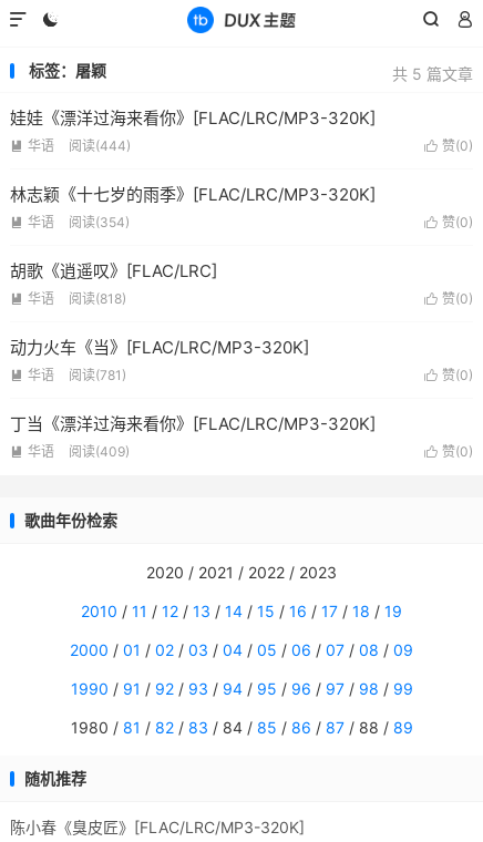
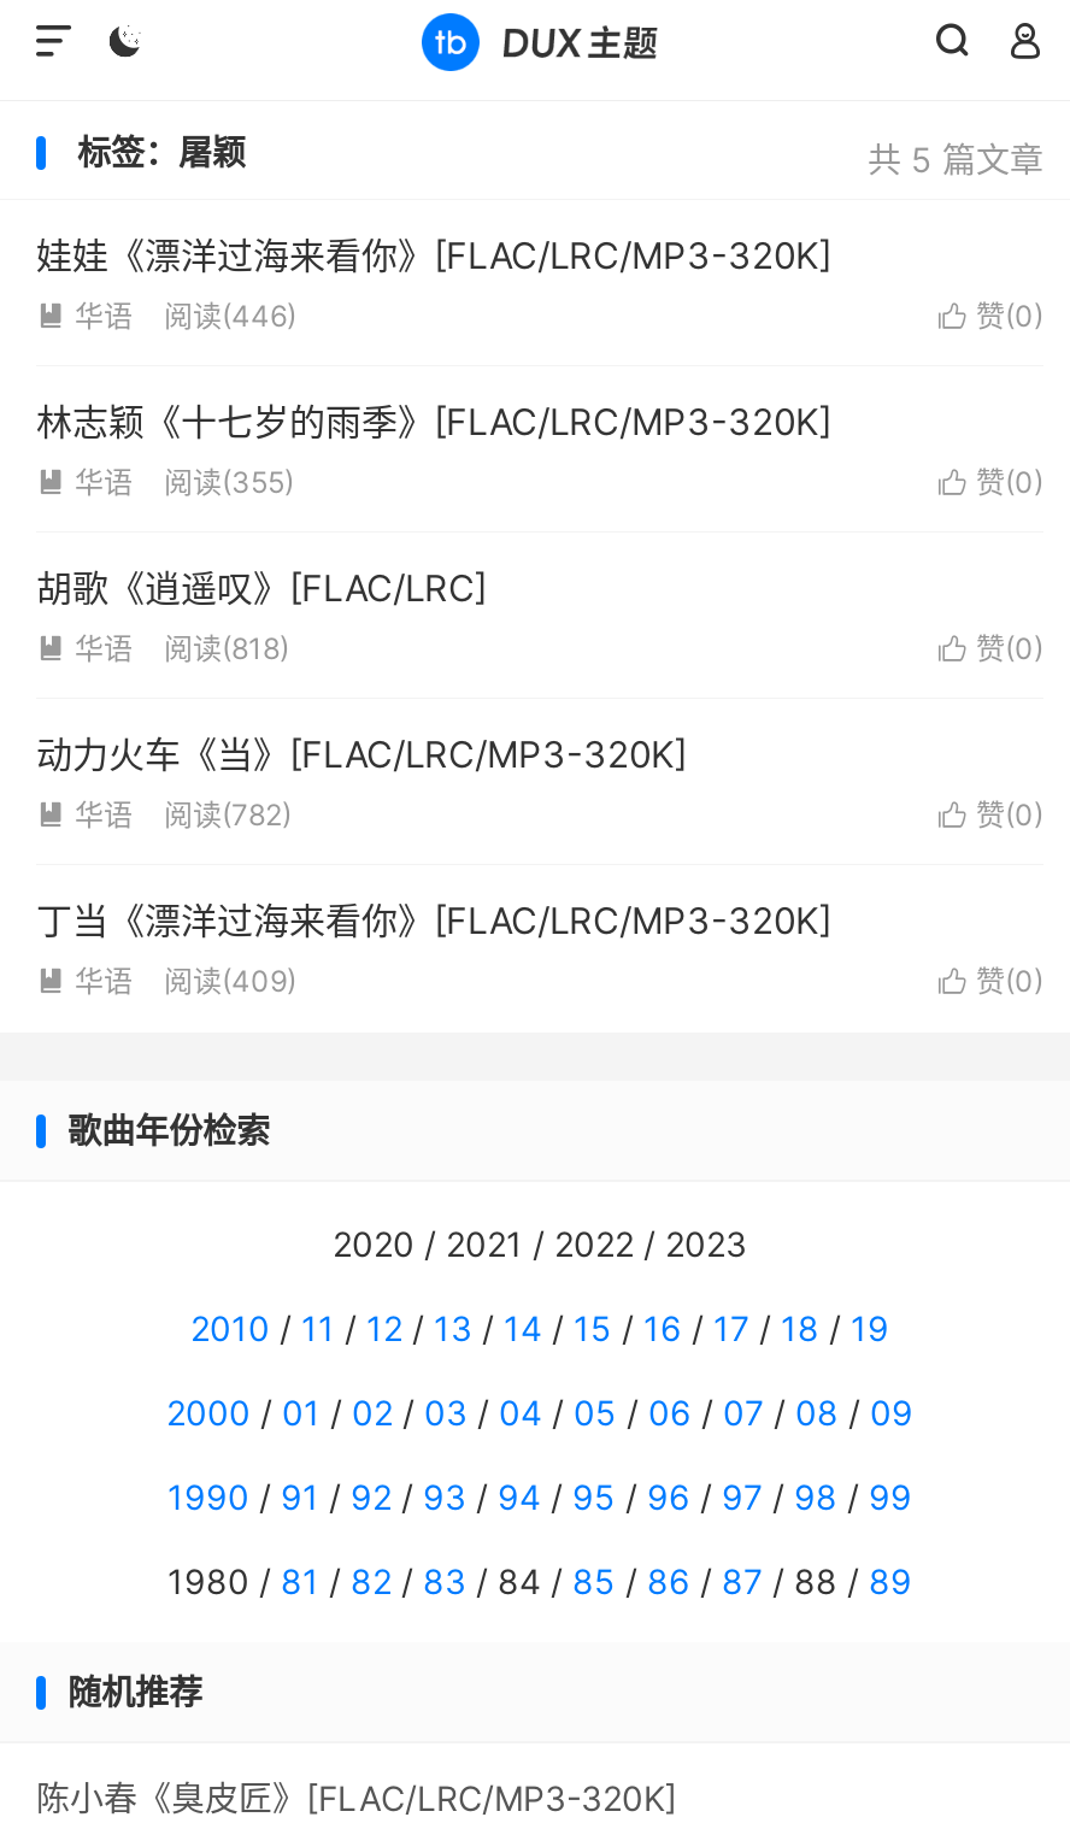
[69,137,131,154] 阅读(444) -> [164,298,296,334] 阅读(446)
[69,214,130,230] 阅读(354) -> [164,464,294,500] 阅读(355)
[69,367,126,383] 阅读(781) -> [164,796,292,833] 阅读(782)

